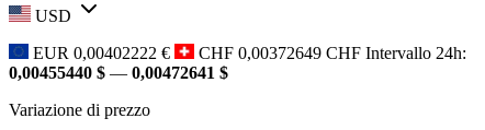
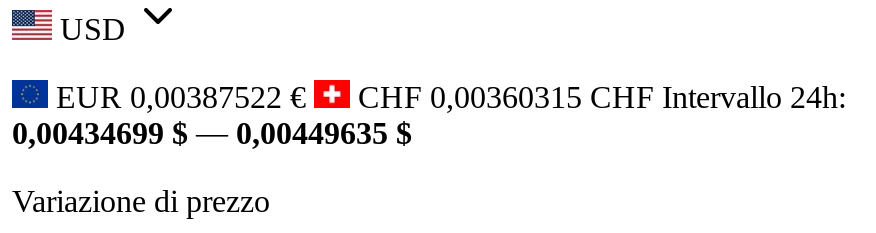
[33,43,170,62] EUR 0,00402222 € -> [56,80,306,114] EUR 0,00387522 €
[199,43,466,62] CHF 0,00372649 CHF Intervallo 24h: -> [358,80,846,114] CHF 0,00360315 CHF Intervallo 24h:
[9,63,228,82] 0,00455440 $ — 0,00472641 $ -> [12,116,412,150] 0,00434699 $ — 0,00449635 $

